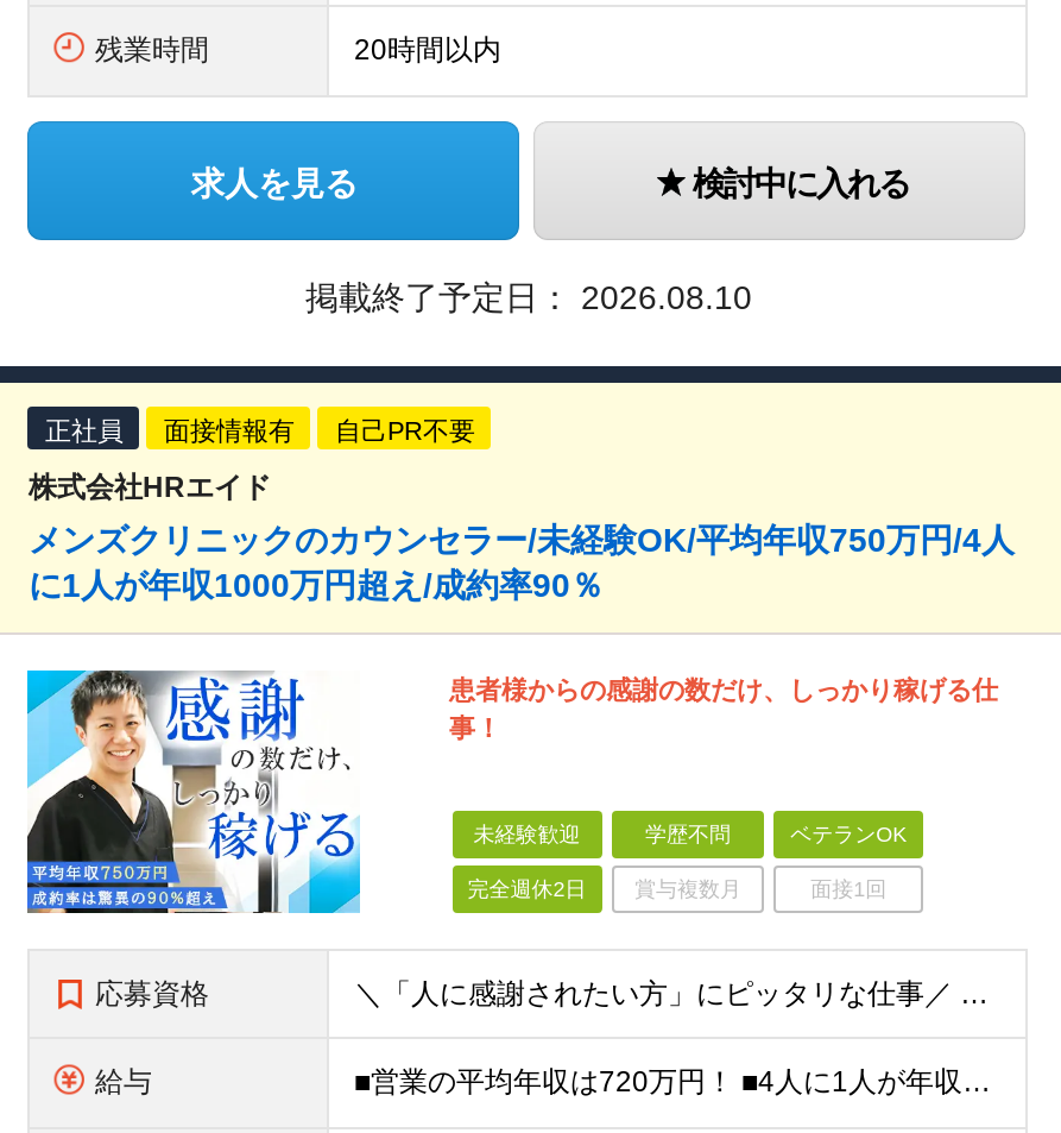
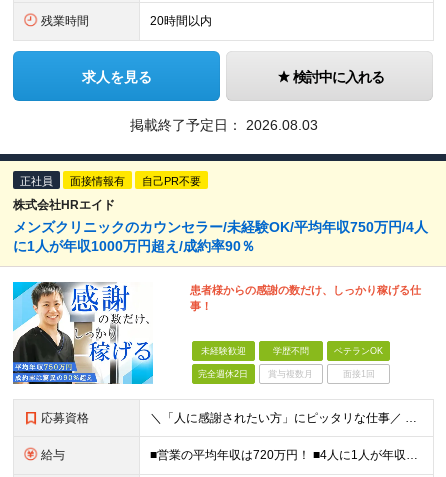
[305,278,752,316] 掲載終了予定日：2026.08.10 -> [130,117,318,133] 掲載終了予定日：2026.08.03

